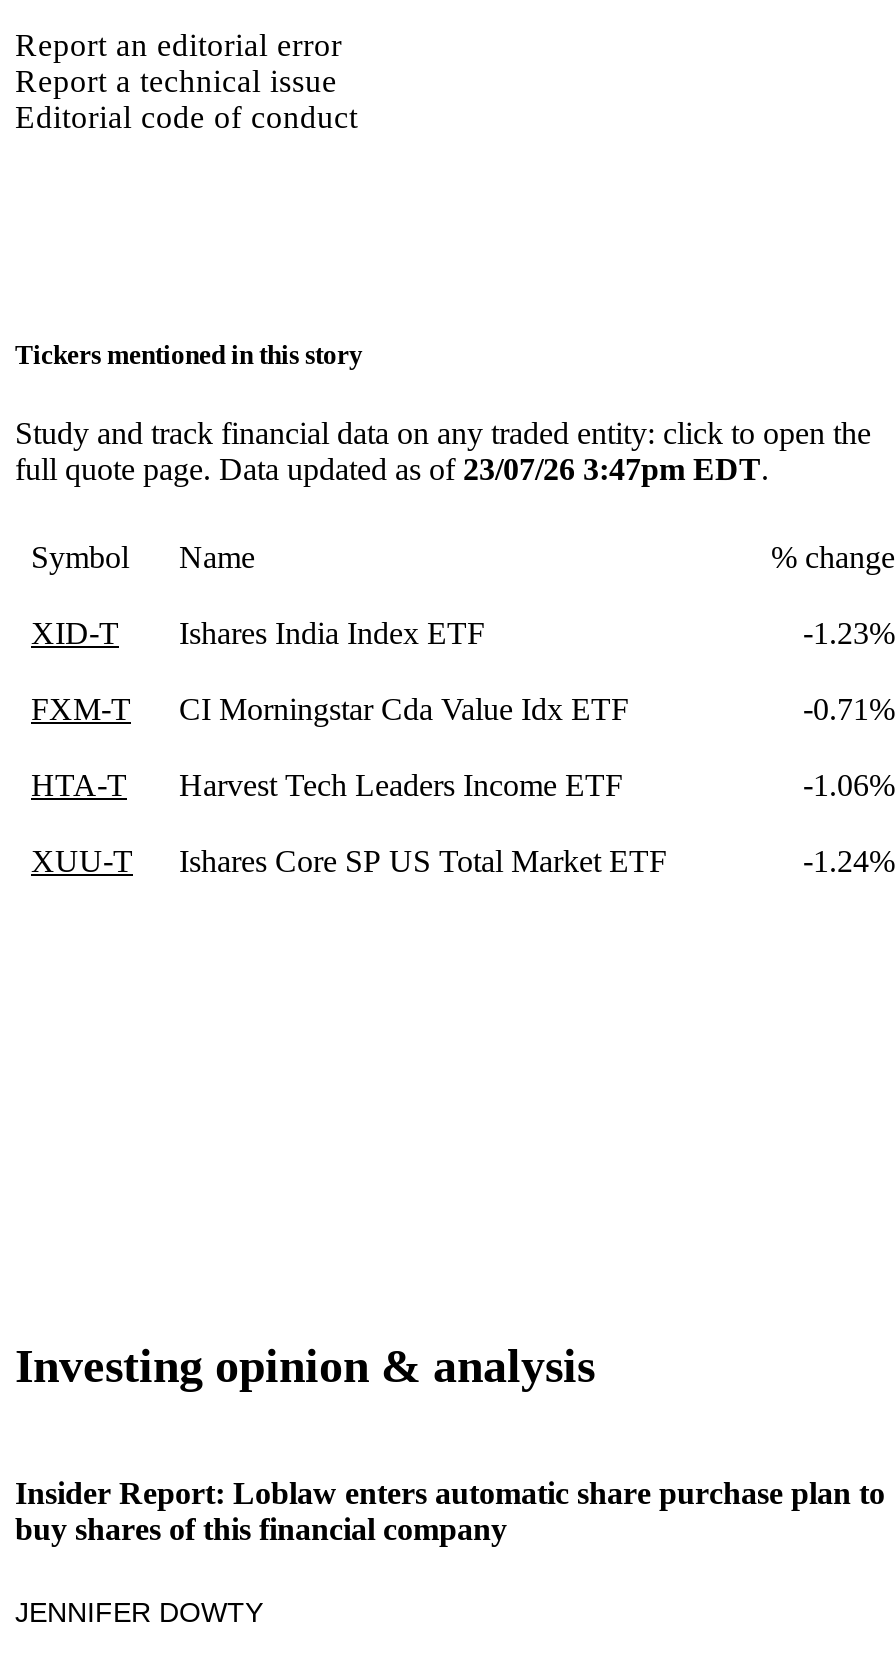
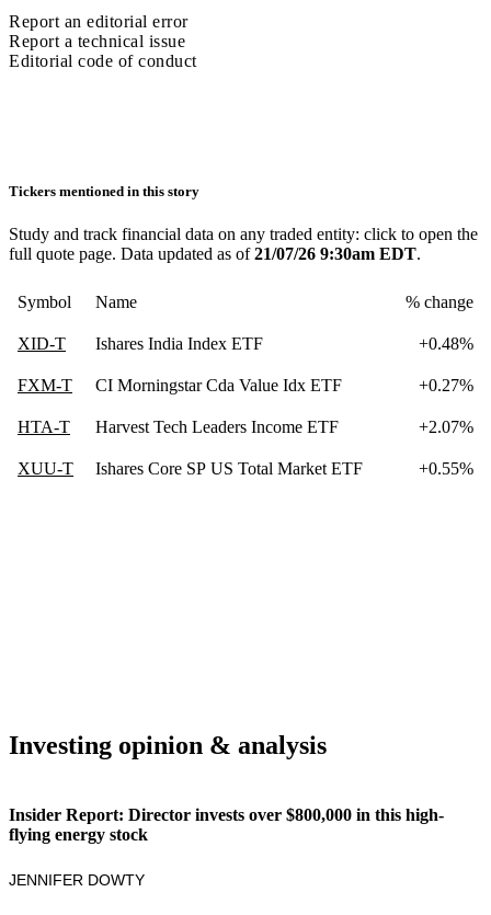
[15,452,769,486] full quote page. Data updated as of 23/07/26 3:47pm EDT. -> [9,244,421,263] full quote page. Data updated as of 21/07/26 9:30am EDT.
[803,616,895,650] -1.23% -> [419,334,473,353] +0.48%
[803,692,895,726] -0.71% -> [419,376,473,394] +0.27%
[803,768,895,802] -1.06% -> [419,418,473,436] +2.07%
[803,844,895,878] -1.24% -> [419,459,473,478] +0.55%
[15,1476,885,1546] Insider Report: Loblaw enters automatic share purchase plan to | buy shares of this financial company -> [9,805,444,844] Insider Report: Director invests over $800,000 in this high- | flying energy stock

